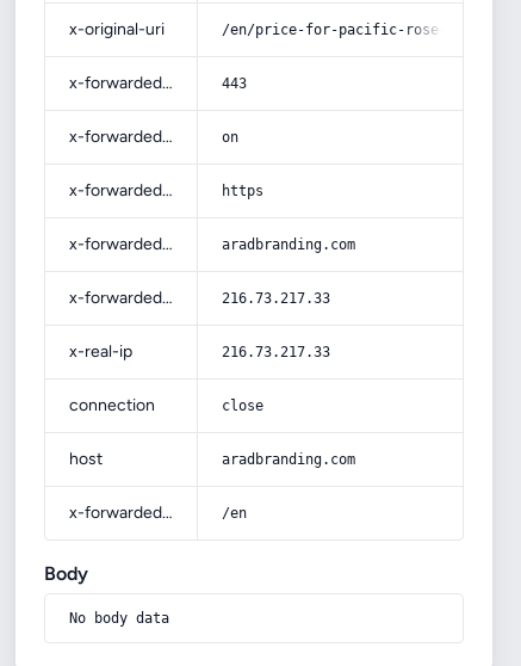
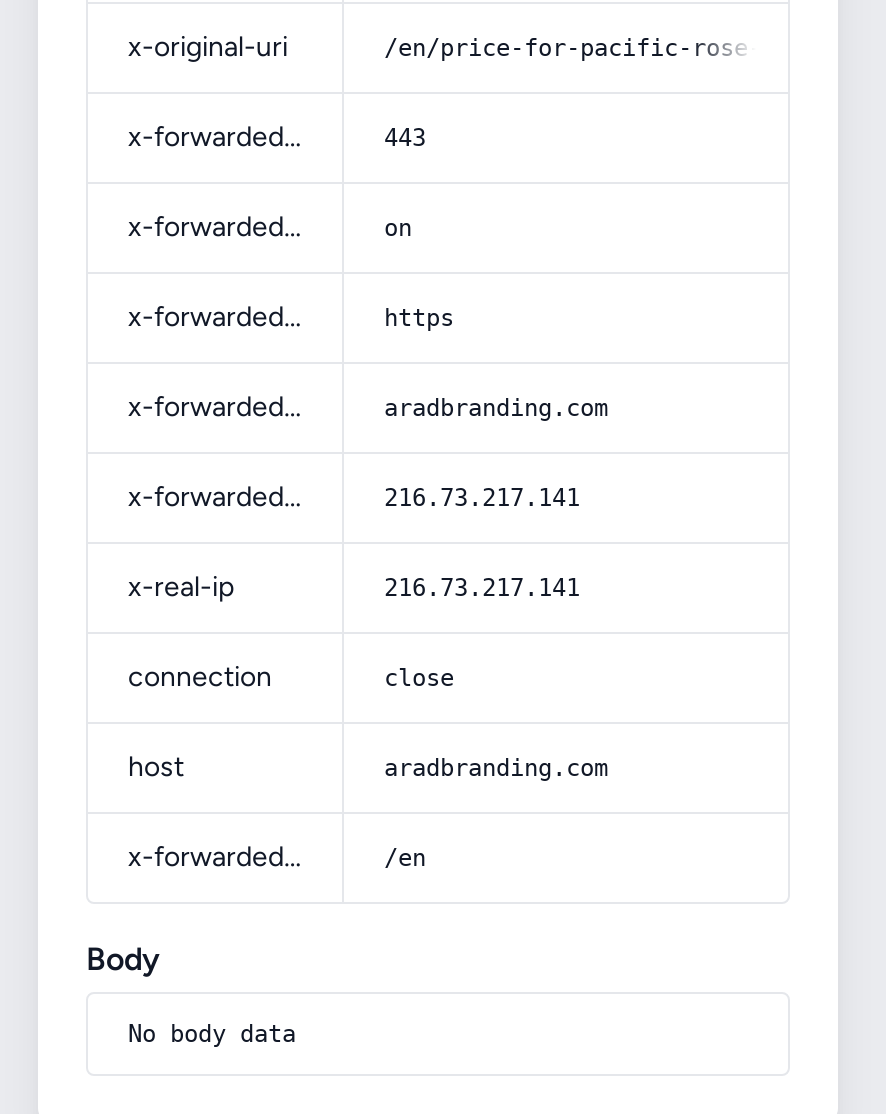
[222,290,330,307] 216.73.217.33 -> [384,484,580,512] 216.73.217.141
[222,344,330,360] 216.73.217.33 -> [384,574,580,602] 216.73.217.141

